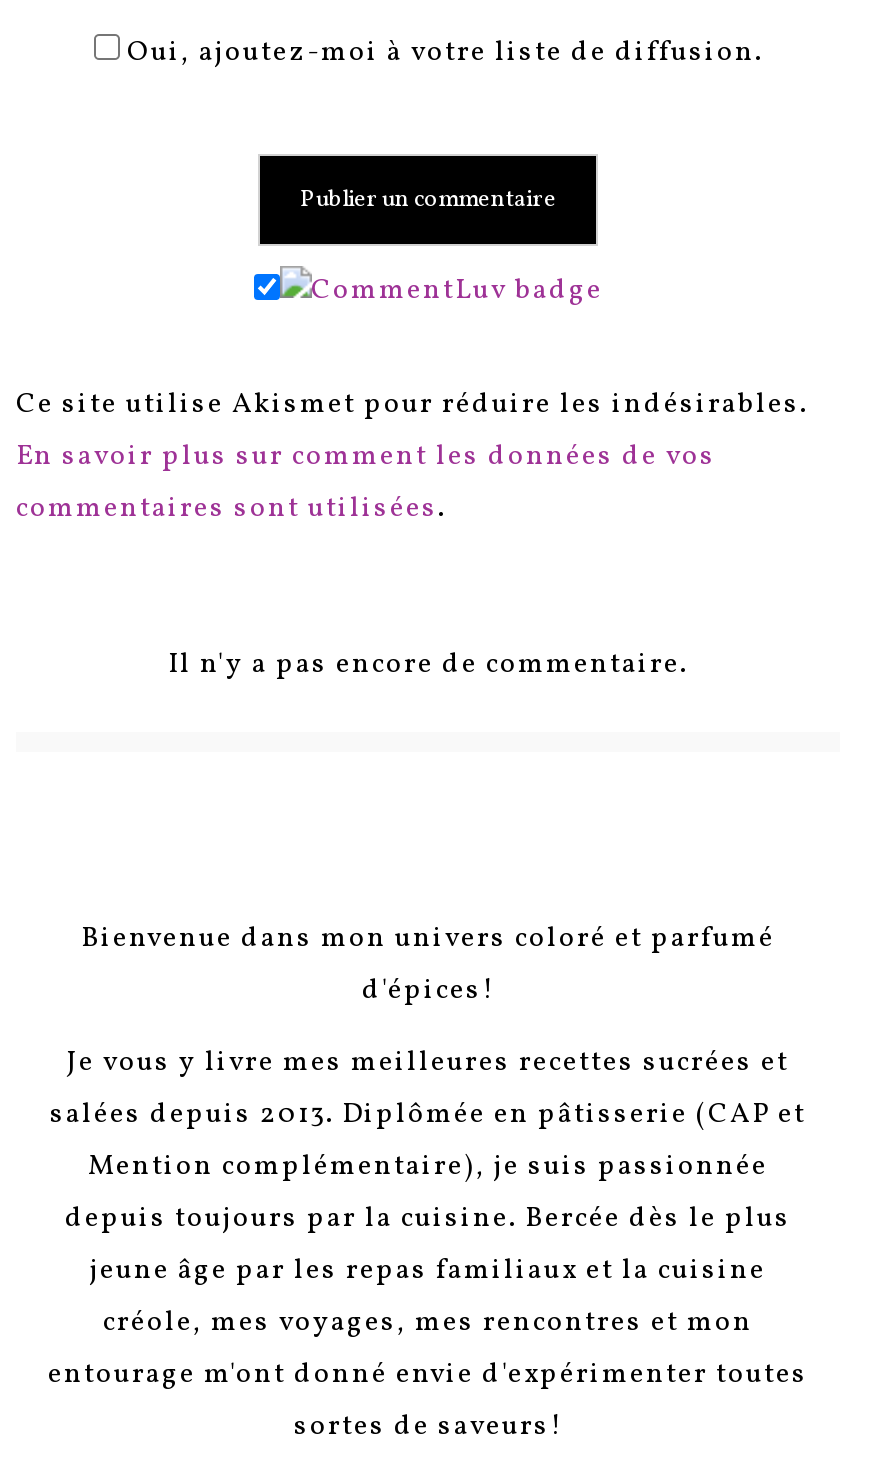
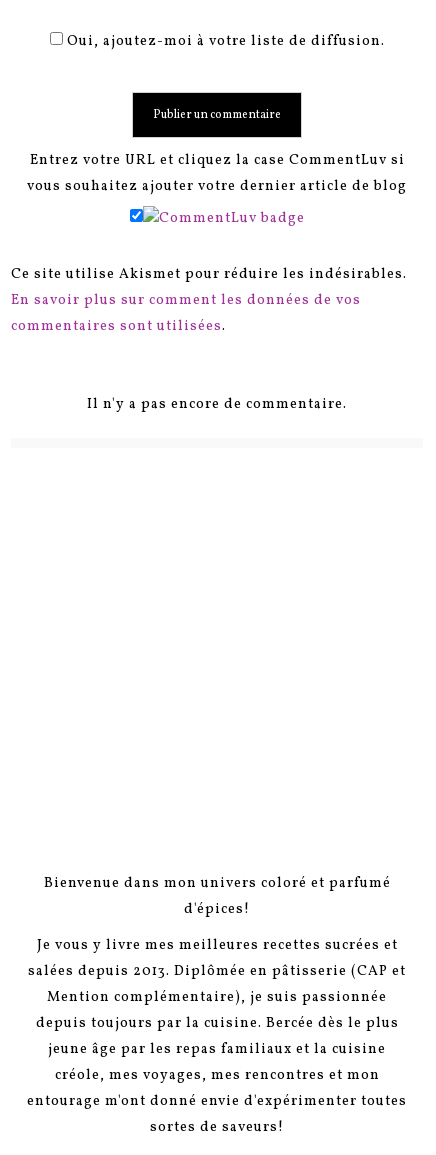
none -> [27,151,407,196] Entrez votre URL et cliquez la case CommentLuv si | vous souhaitez ajouter votre dernier article de blog

